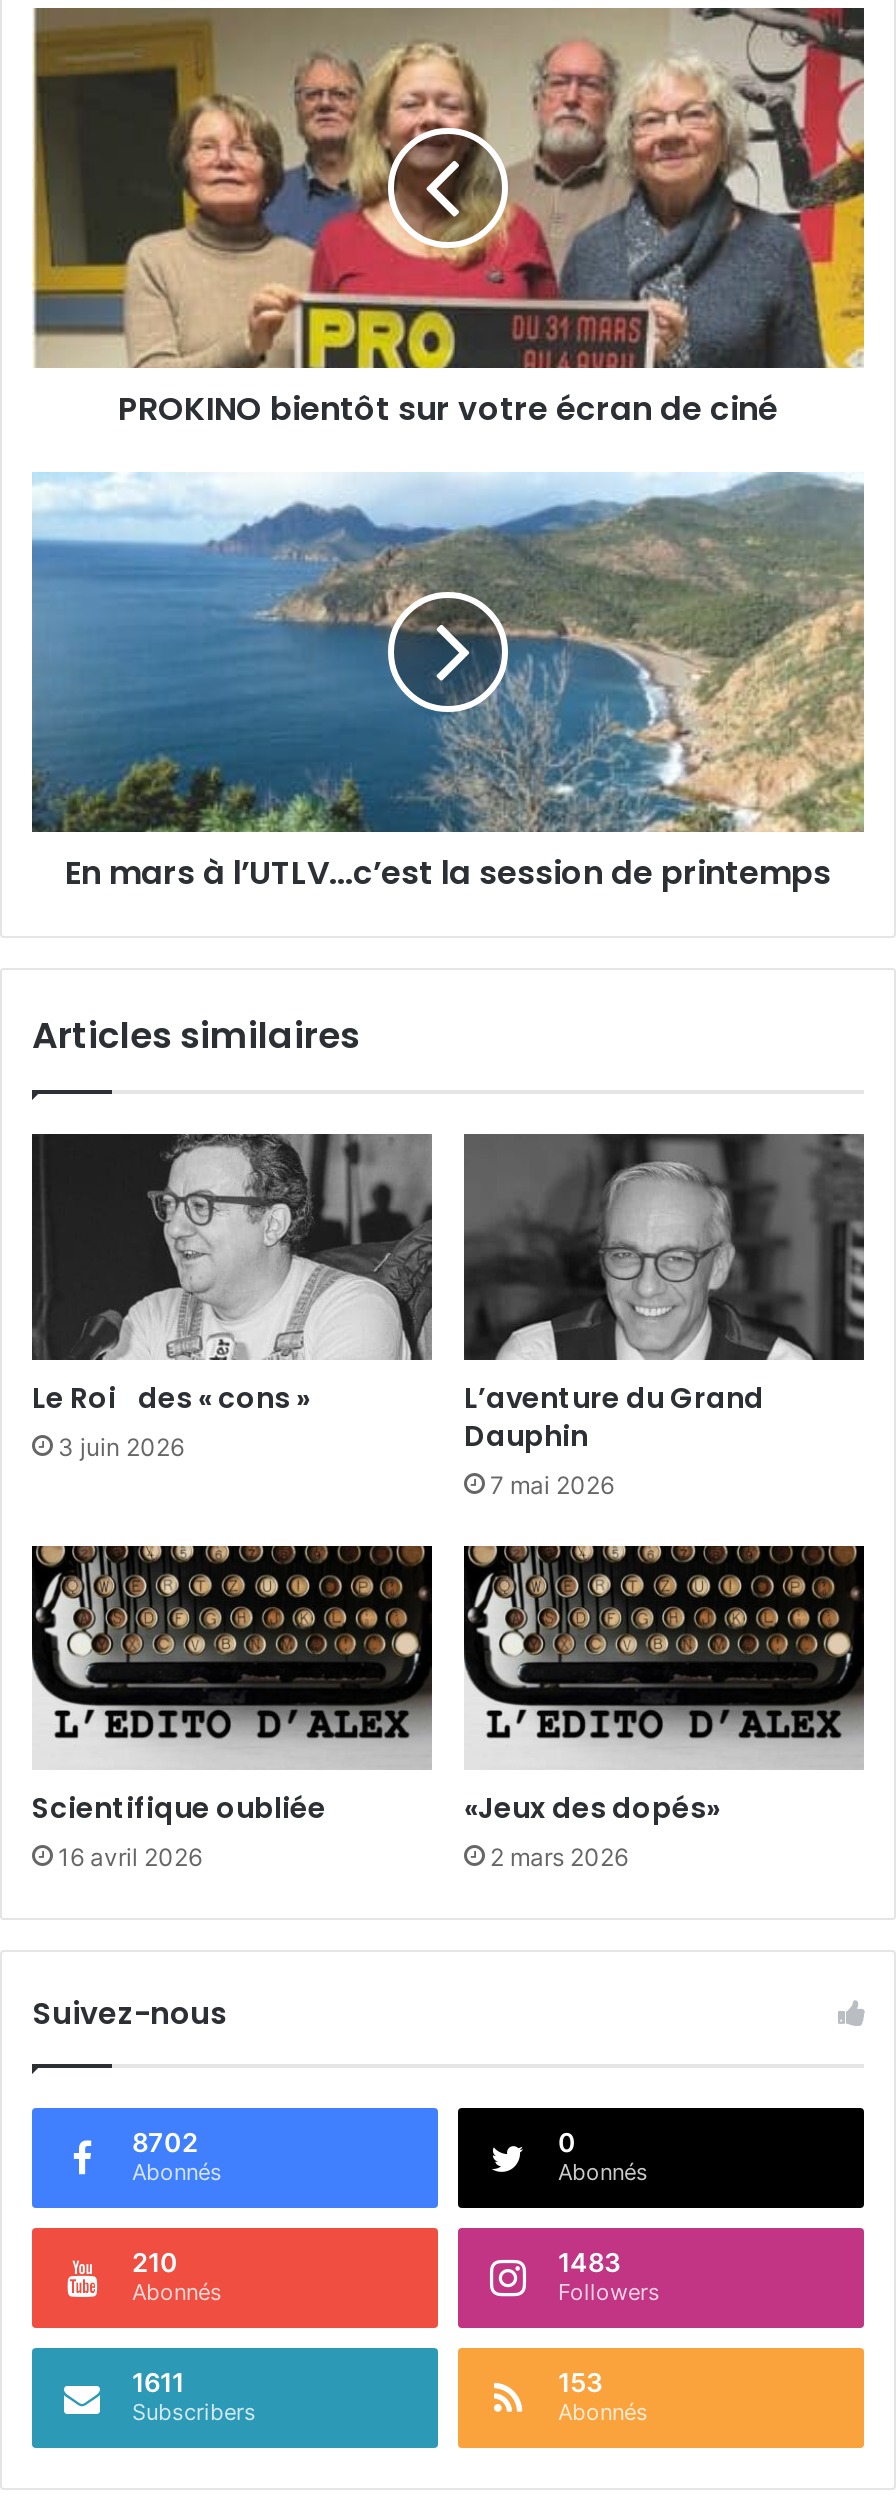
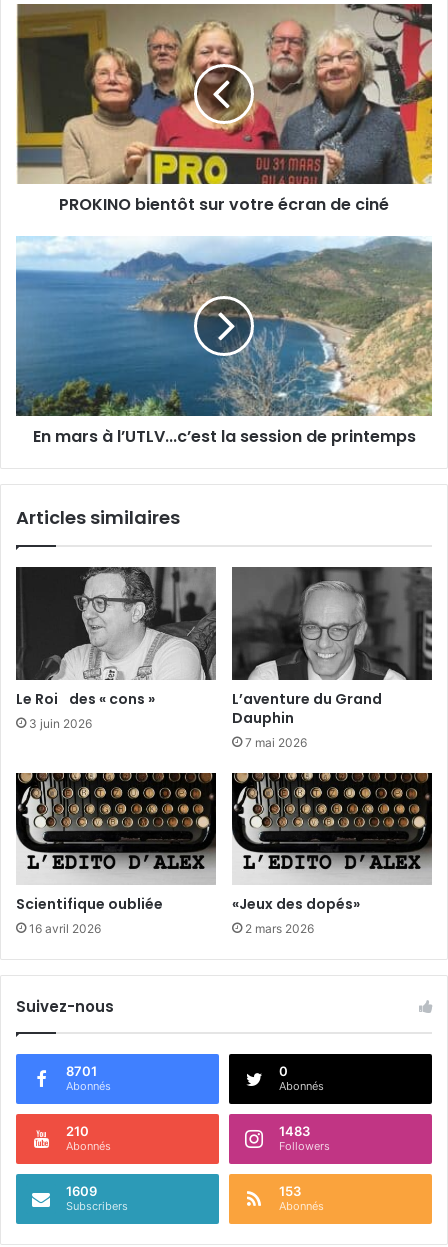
[132,2127,198,2159] 8702 -> [66,1063,97,1079] 8701
[132,2367,184,2399] 1611 -> [66,1183,97,1199] 1609

